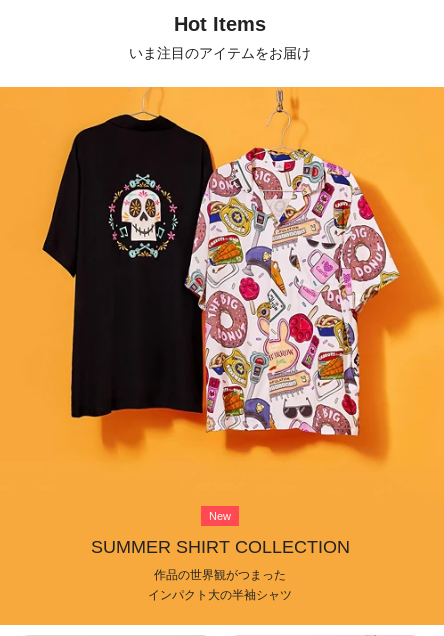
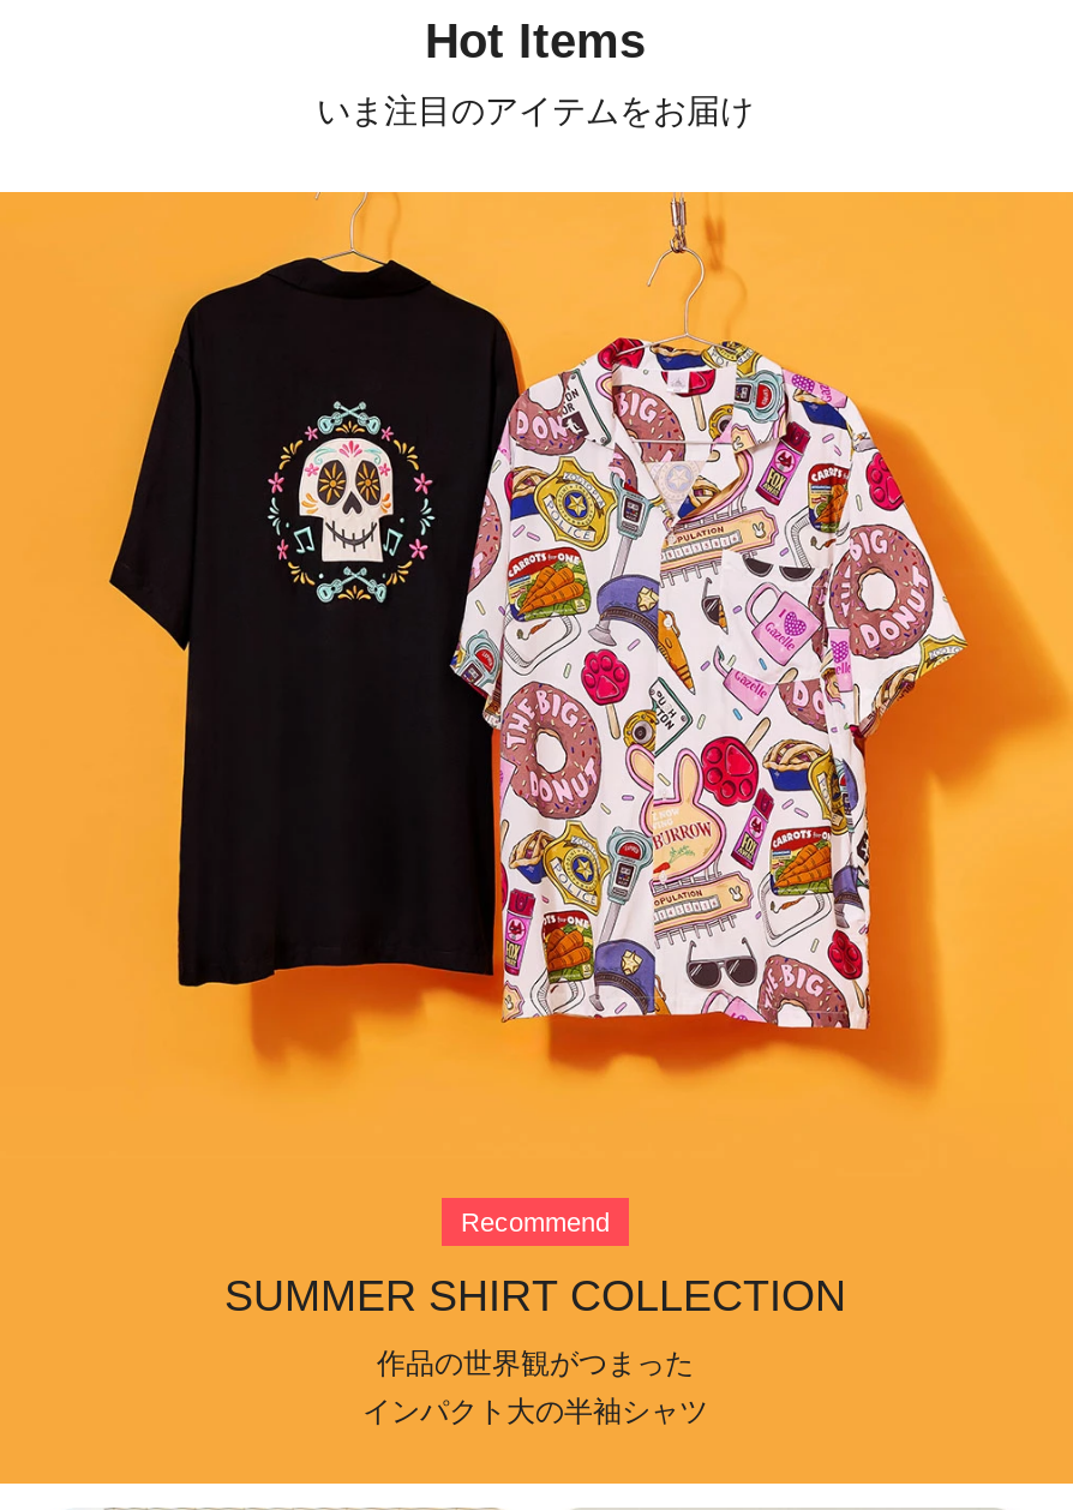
[209,510,231,522] New -> [461,1208,610,1237] Recommend

